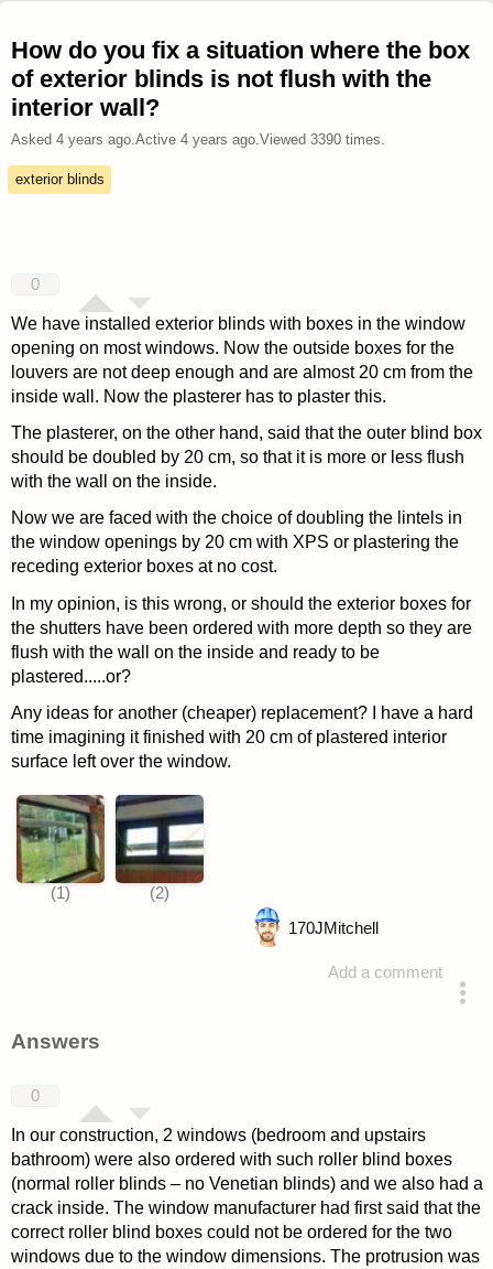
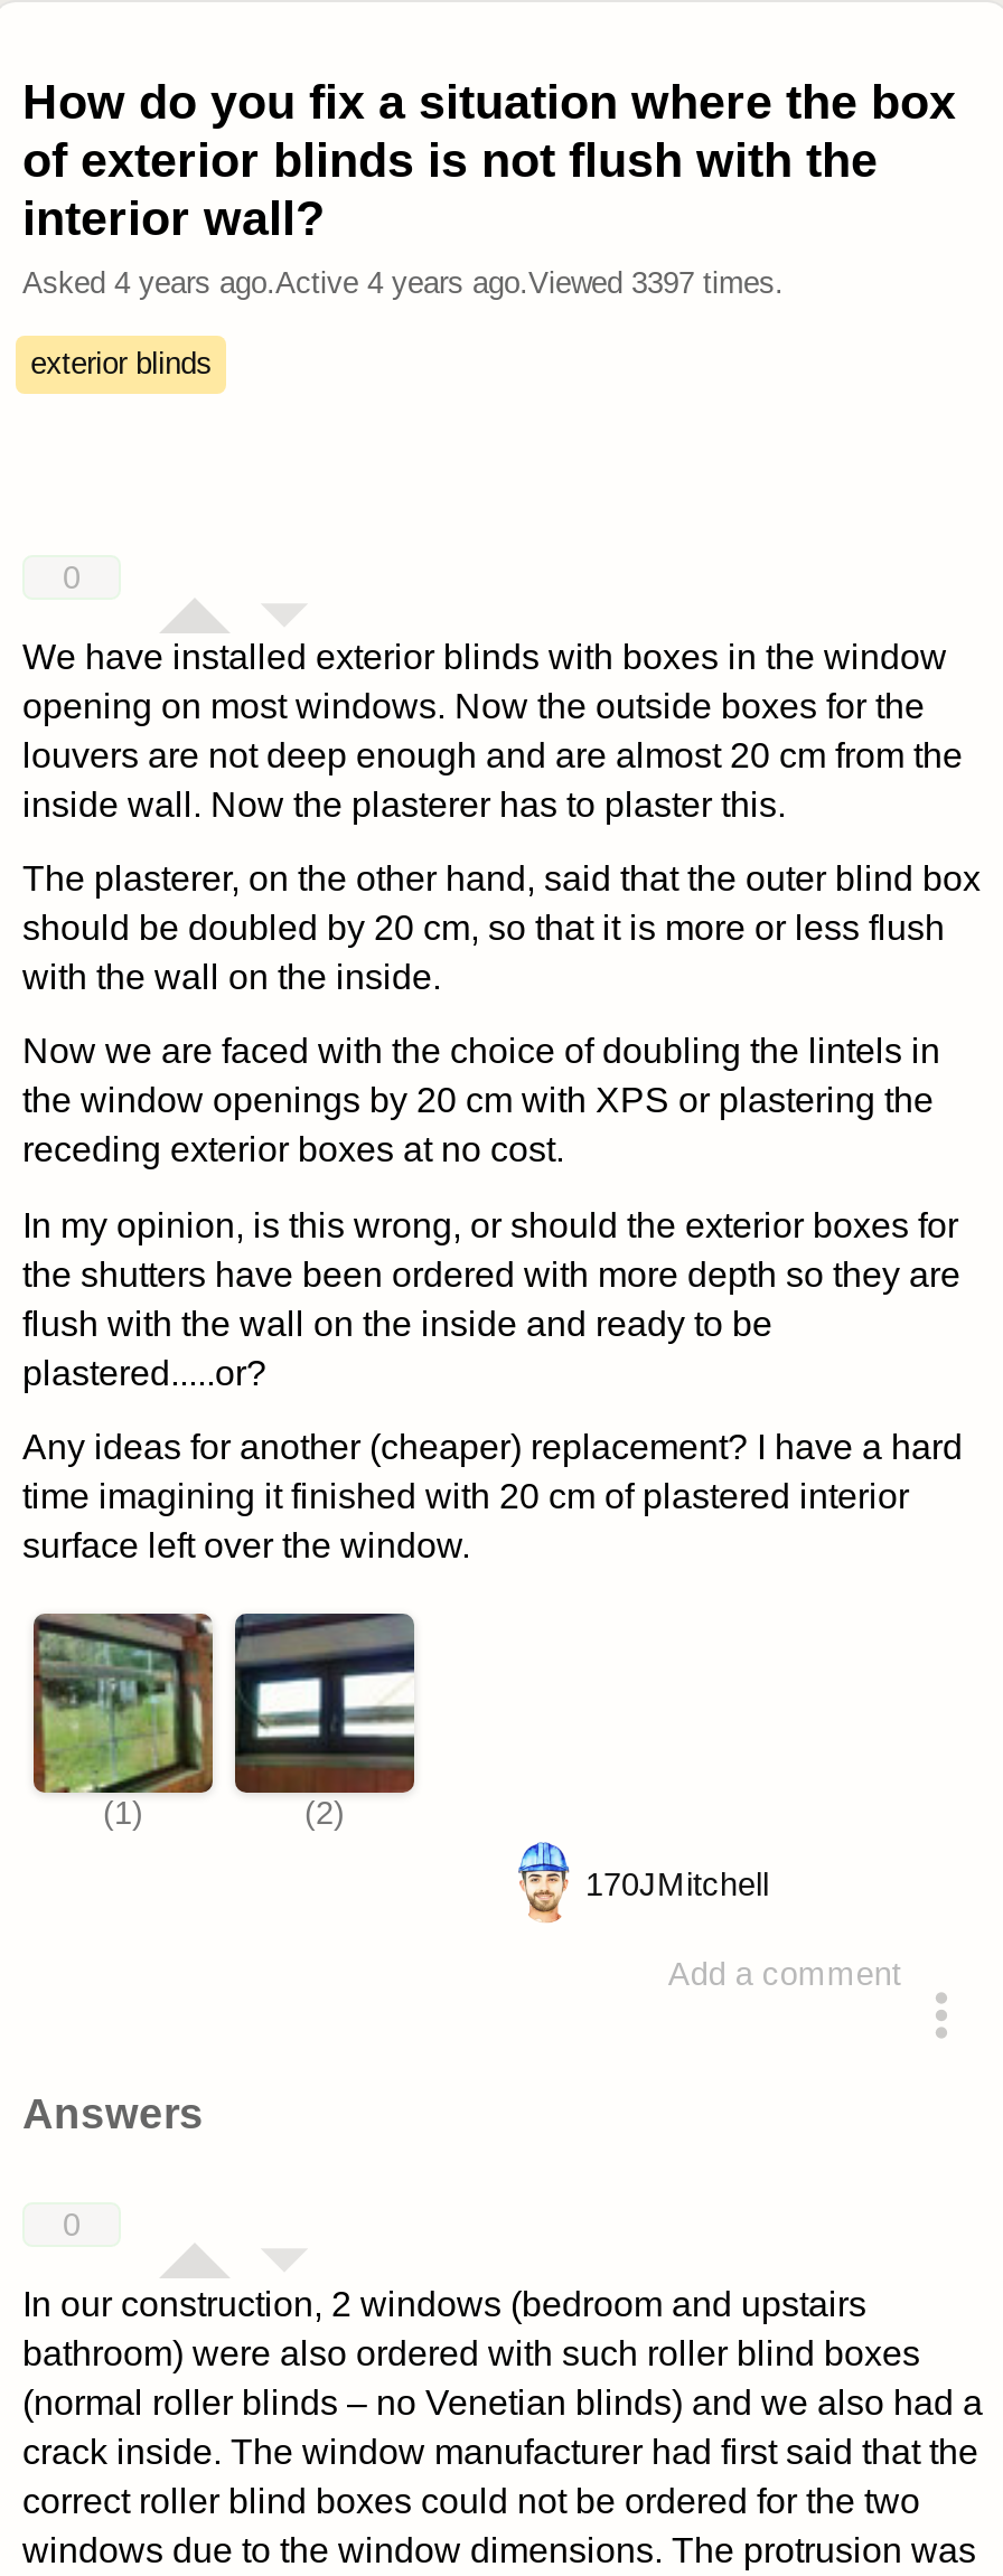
[11,131,385,148] Asked 4 years ago.Active 4 years ago.Viewed 3390 times. -> [22,266,784,300] Asked 4 years ago.Active 4 years ago.Viewed 3397 times.

